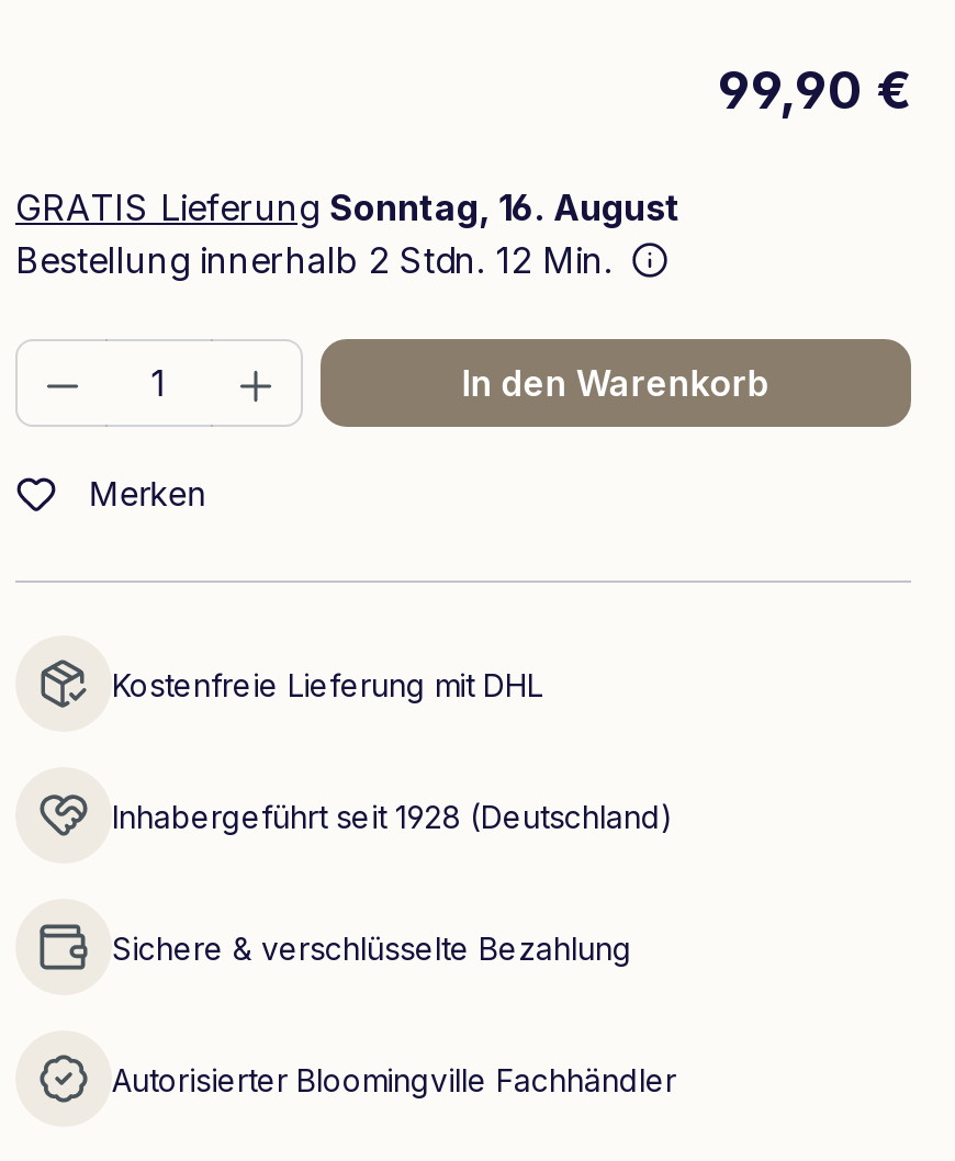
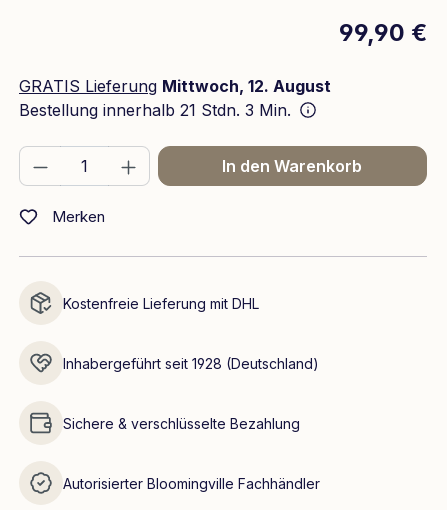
[15,185,681,228] GRATIS Lieferung Sonntag, 16. August -> [19,76,331,96] GRATIS Lieferung Mittwoch, 12. August
[15,237,623,281] Bestellung innerhalb 2 Stdn. 12 Min. -> [19,100,296,120] Bestellung innerhalb 21 Stdn. 3 Min.

